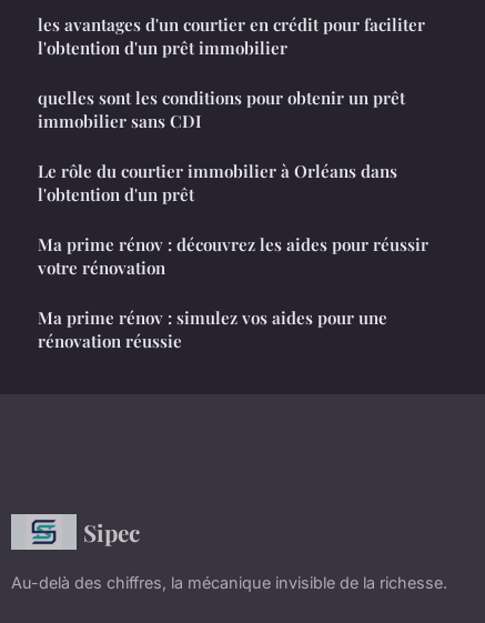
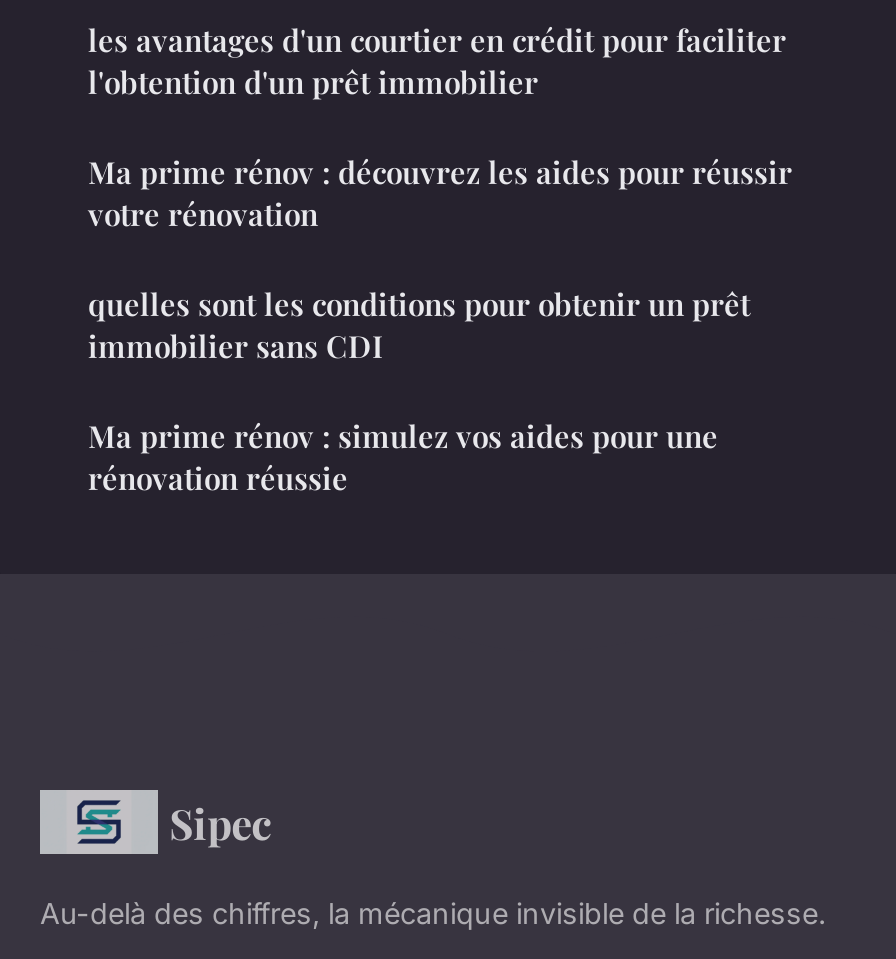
moved [38,86,405,132] -> [88,284,750,366]: quelles sont les conditions pour obtenir un prêt | immobilier sans CDI
[38,160,397,205] Le rôle du courtier immobilier à Orléans dans | l'obtention d'un prêt -> none
moved [38,233,428,279] -> [88,152,792,234]: Ma prime rénov : découvrez les aides pour réussir | votre rénovation

